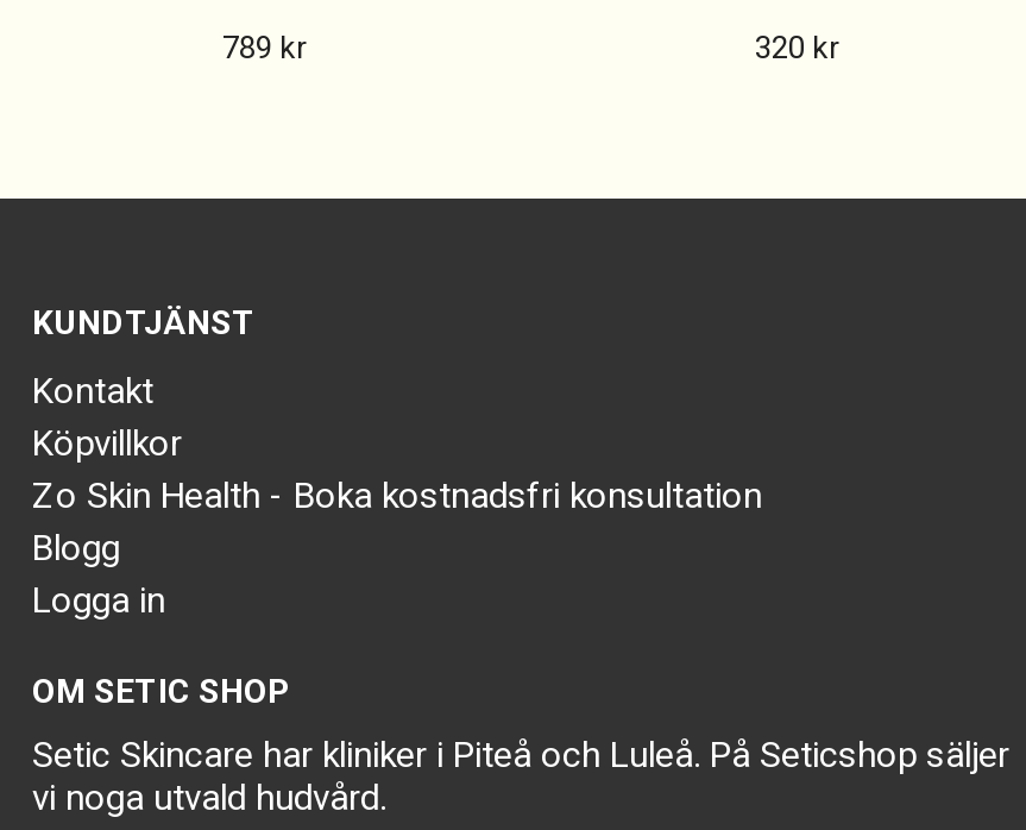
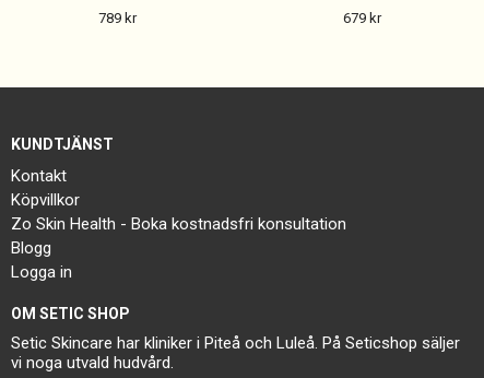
[755,30,838,65] 320 kr -> [343,10,381,26] 679 kr

